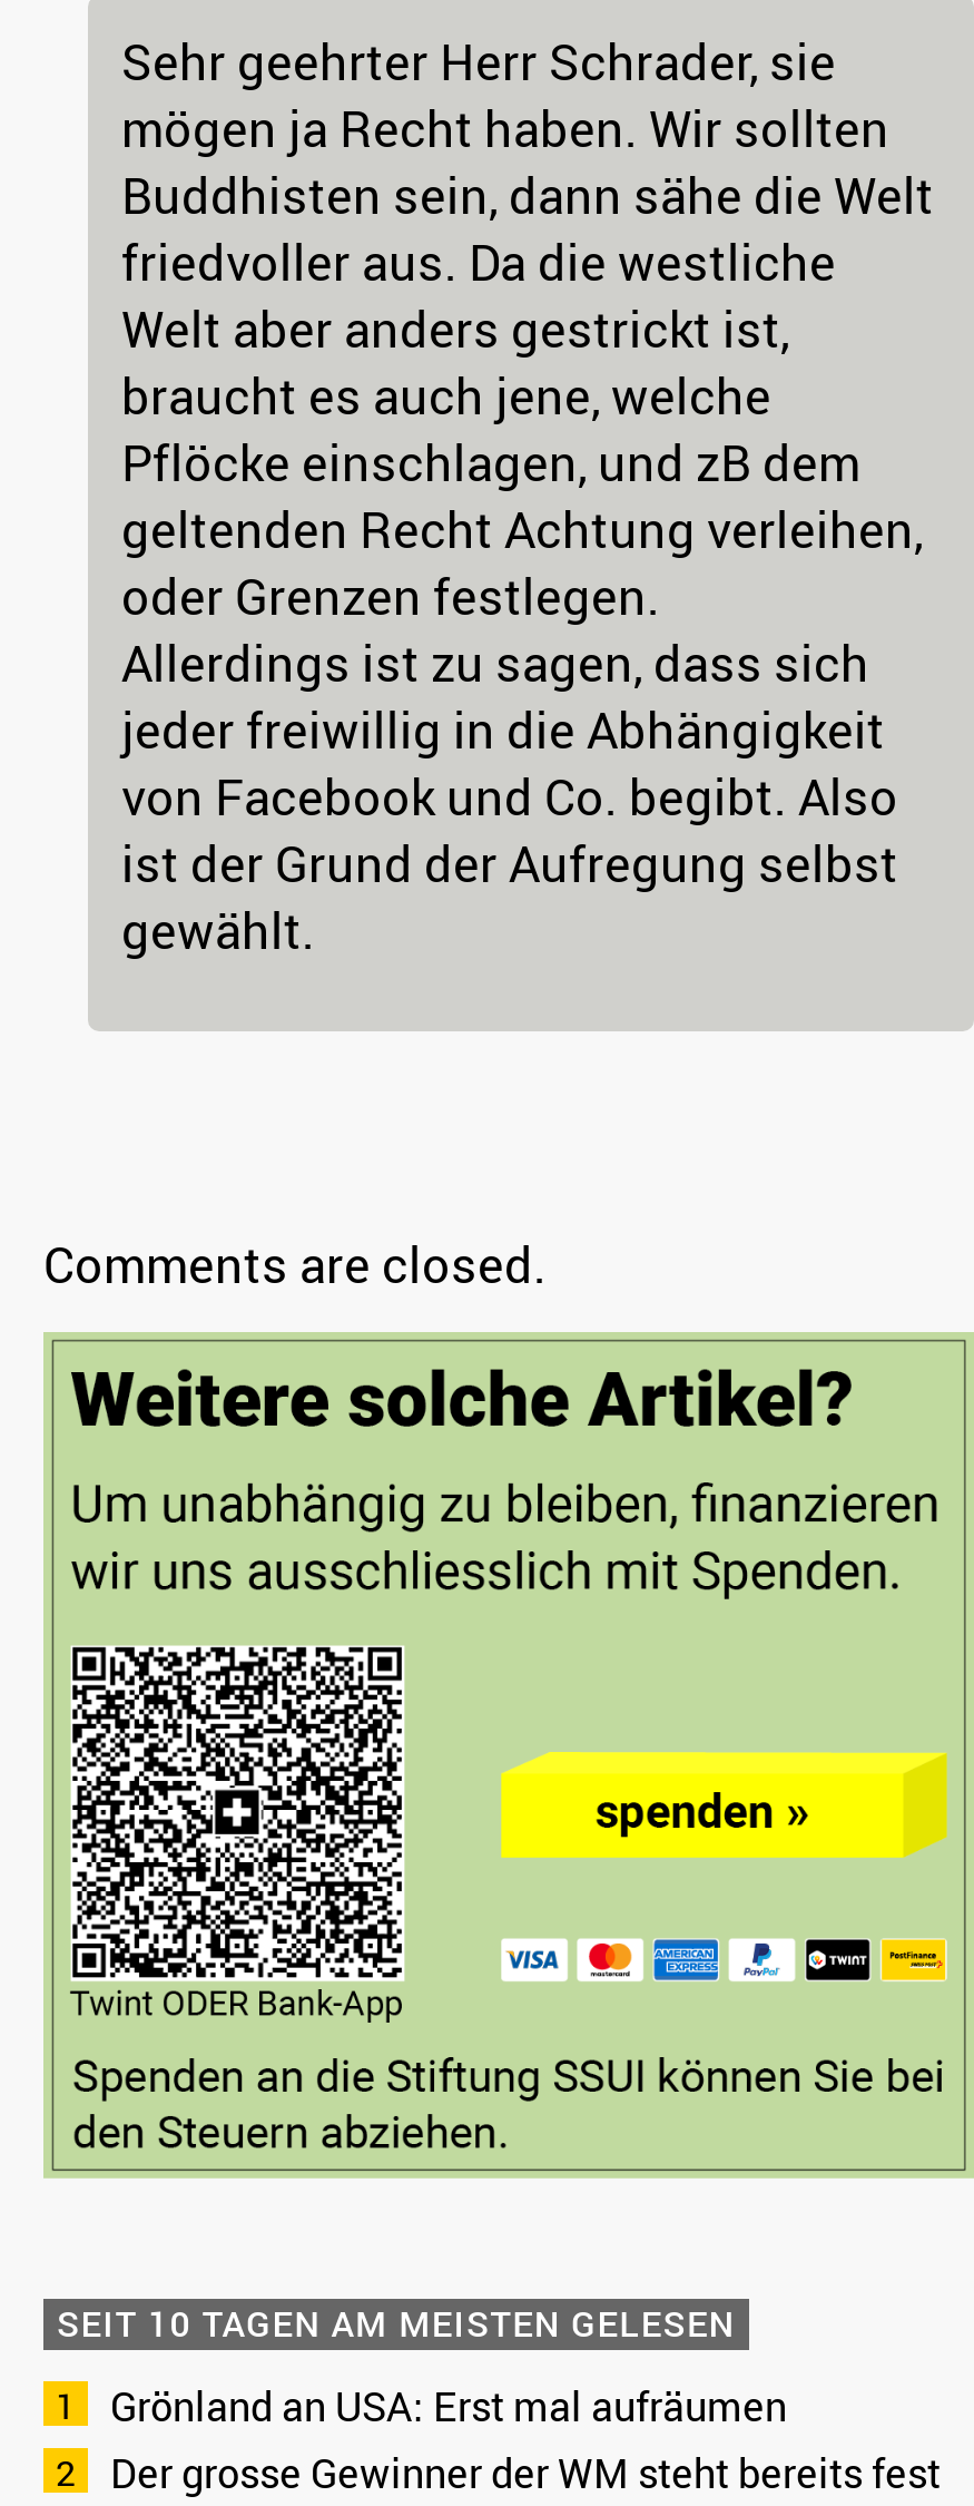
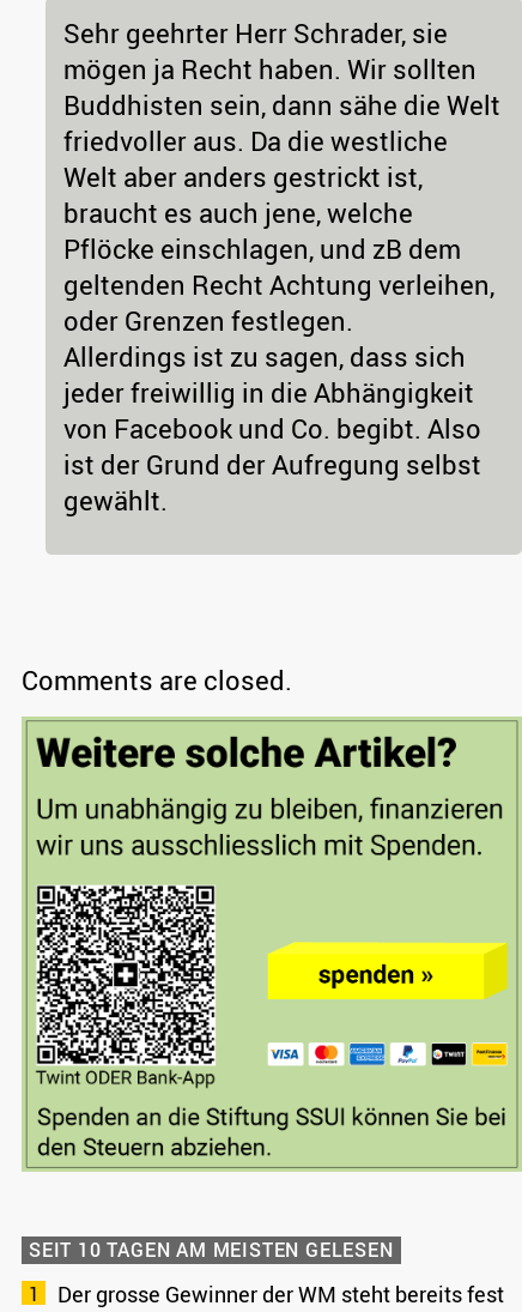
[110,2378,787,2431] Grönland an USA: Erst mal aufräumen -> none

